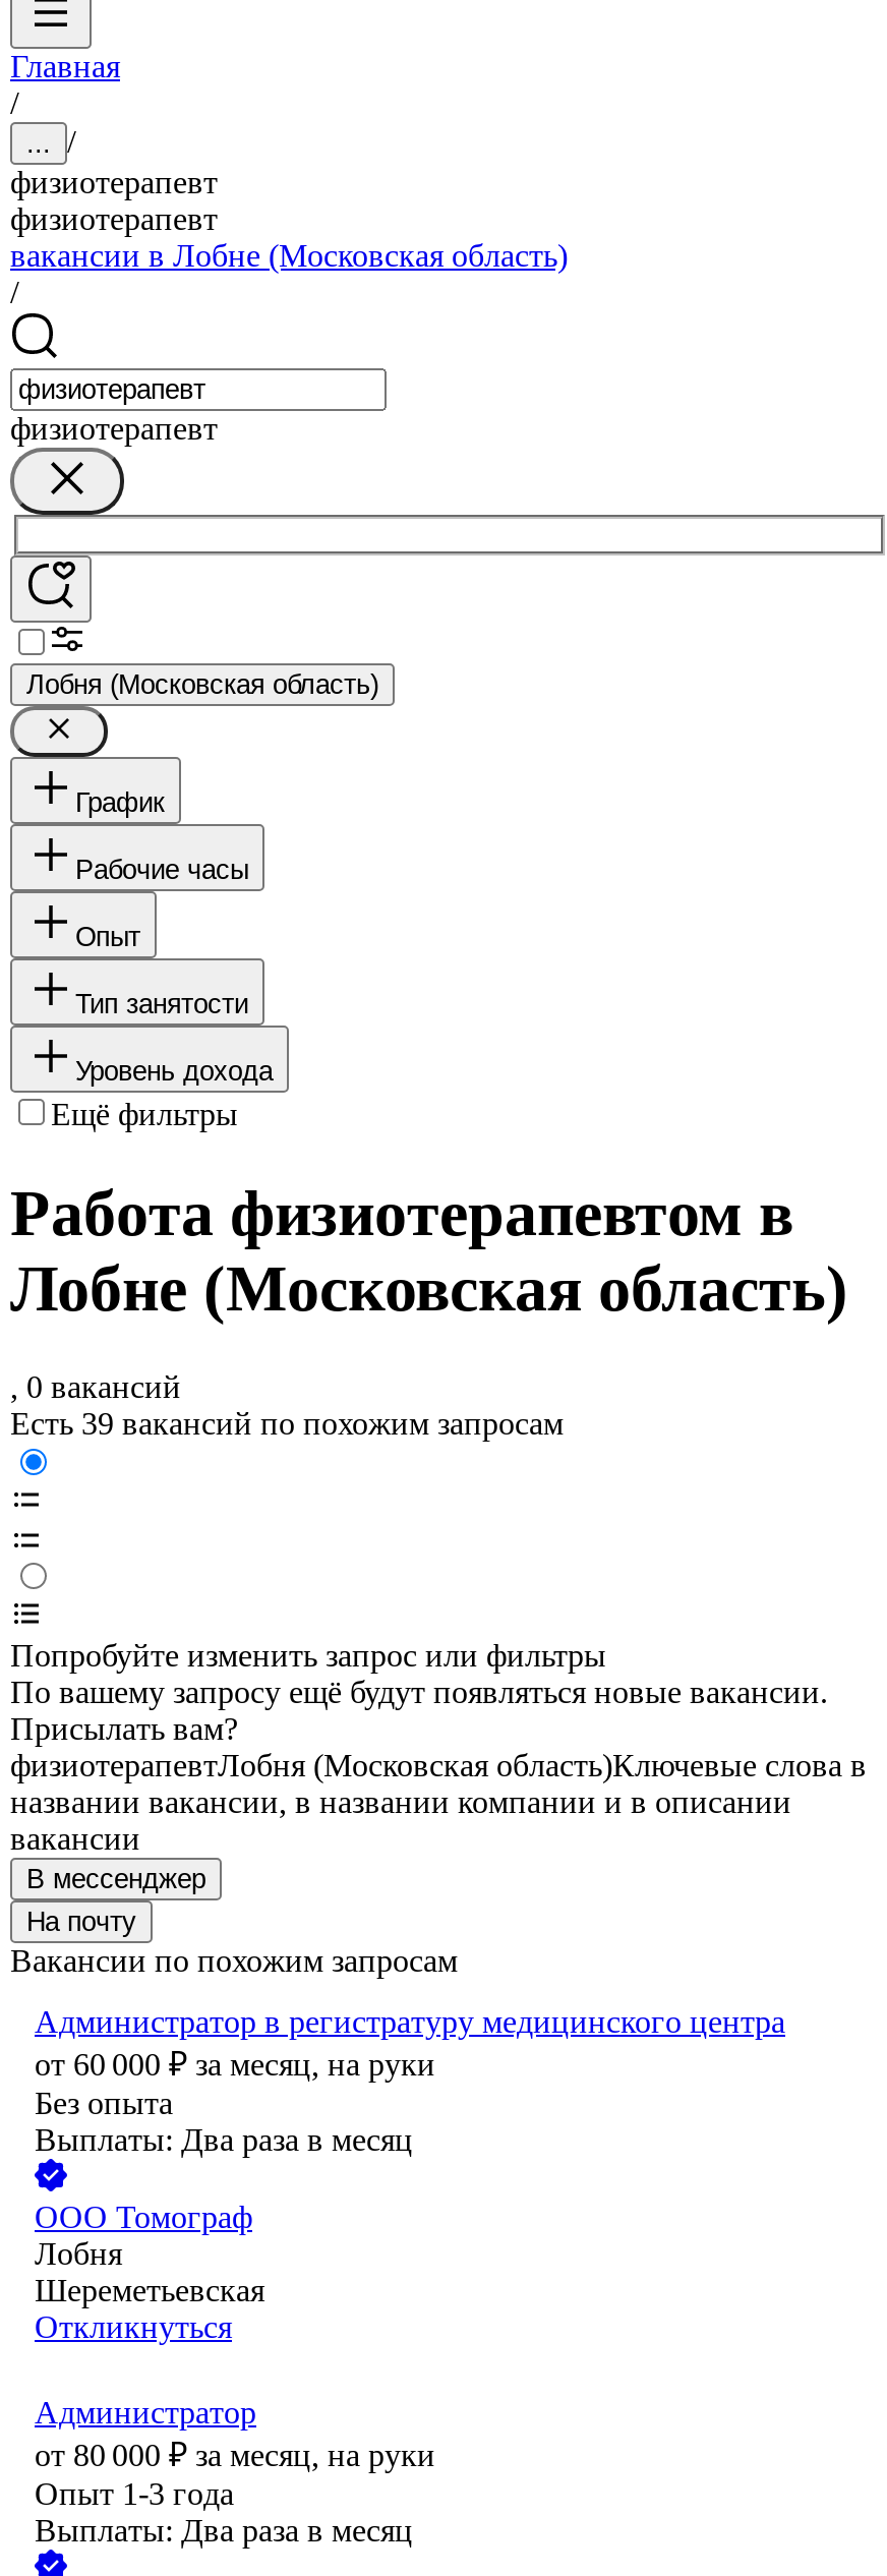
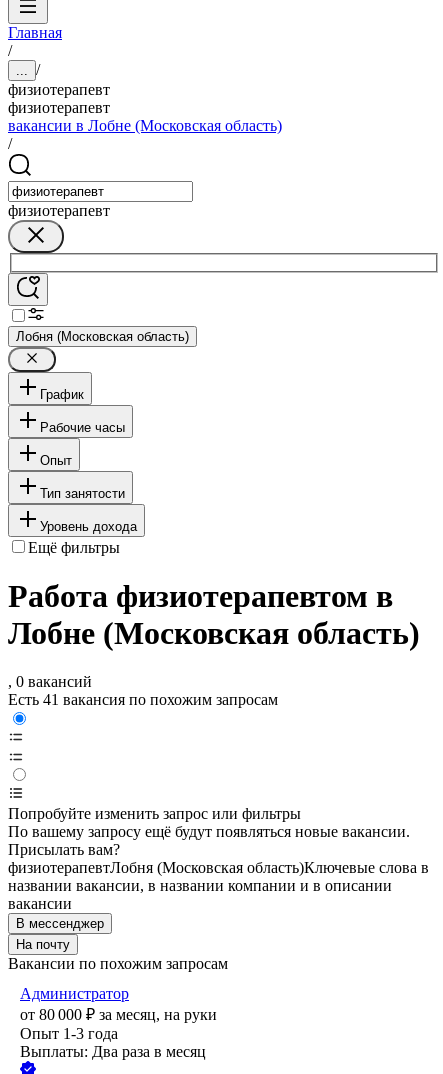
[10,1407,564,1442] Есть 39 вакансий по похожим запросам -> [8,691,278,708] Есть 41 вакансия по похожим запросам
[35,2005,785,2345] Администратор в регистратуру медицинского центра | от 60 000 ₽ за месяц, на руки | Без опыта | Выплаты: Два раза в месяц | ООО Томограф | Лобня | Шереметьевская | Откликнуться -> none

